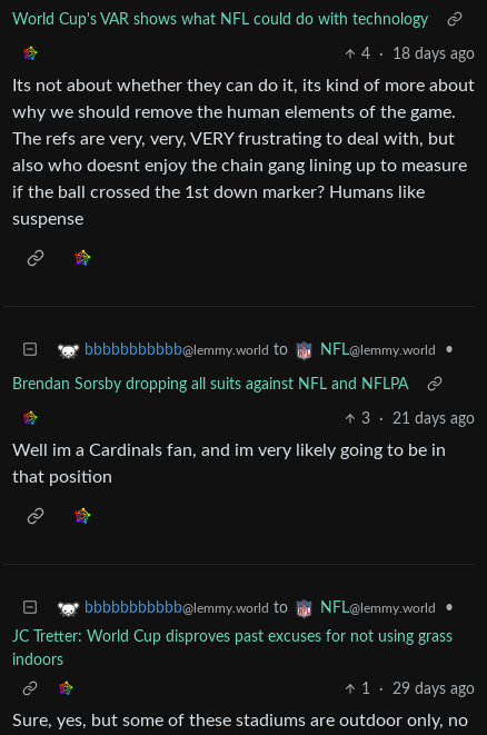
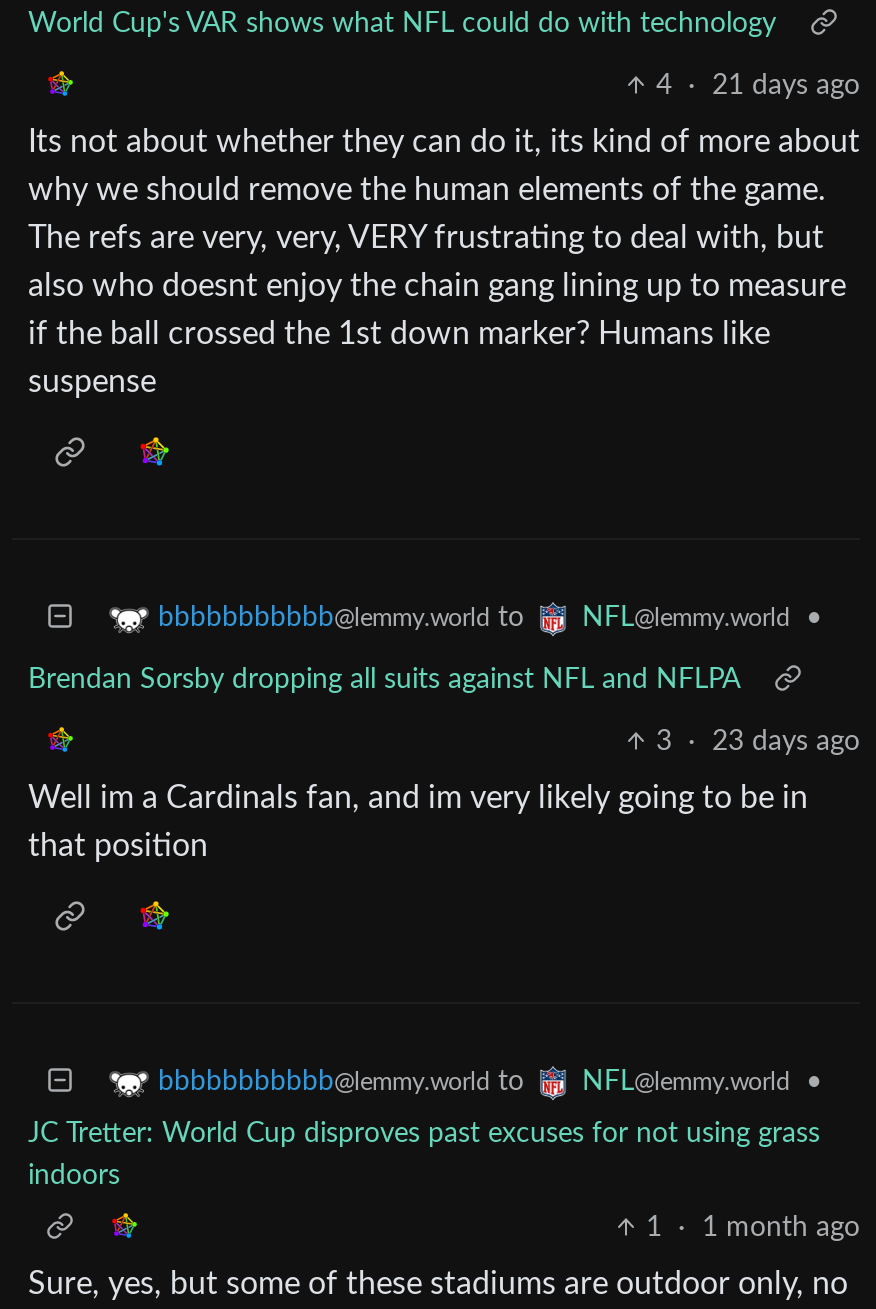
[361,47,475,62] 4 · 18 days ago -> [656,72,860,100] 4 · 21 days ago
[361,411,475,427] 3 · 21 days ago -> [656,728,860,756] 3 · 23 days ago
[361,682,475,697] 1 · 29 days ago -> [646,1214,860,1242] 1 · 1 month ago

